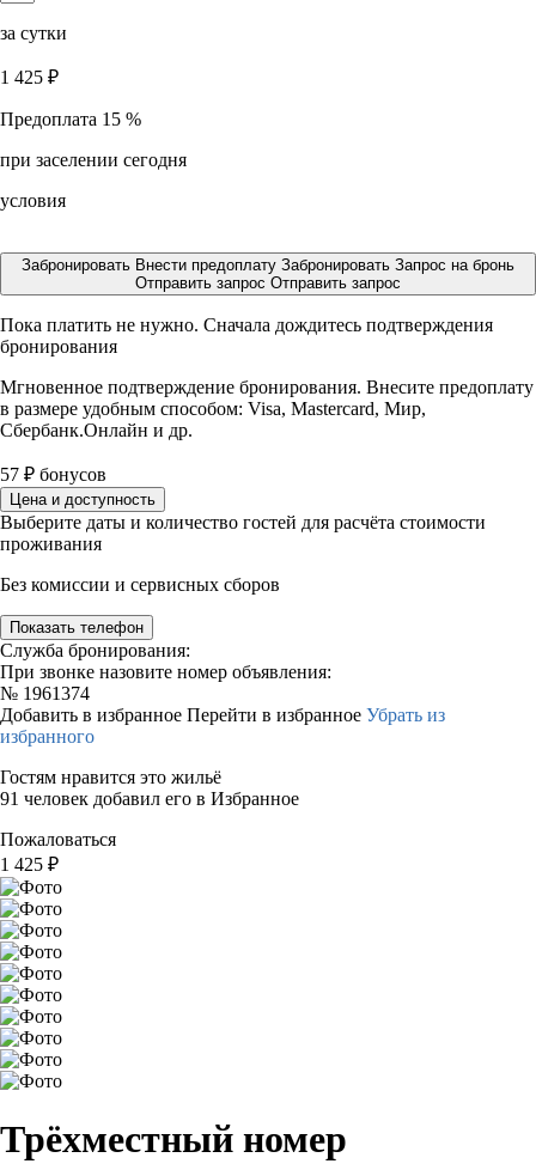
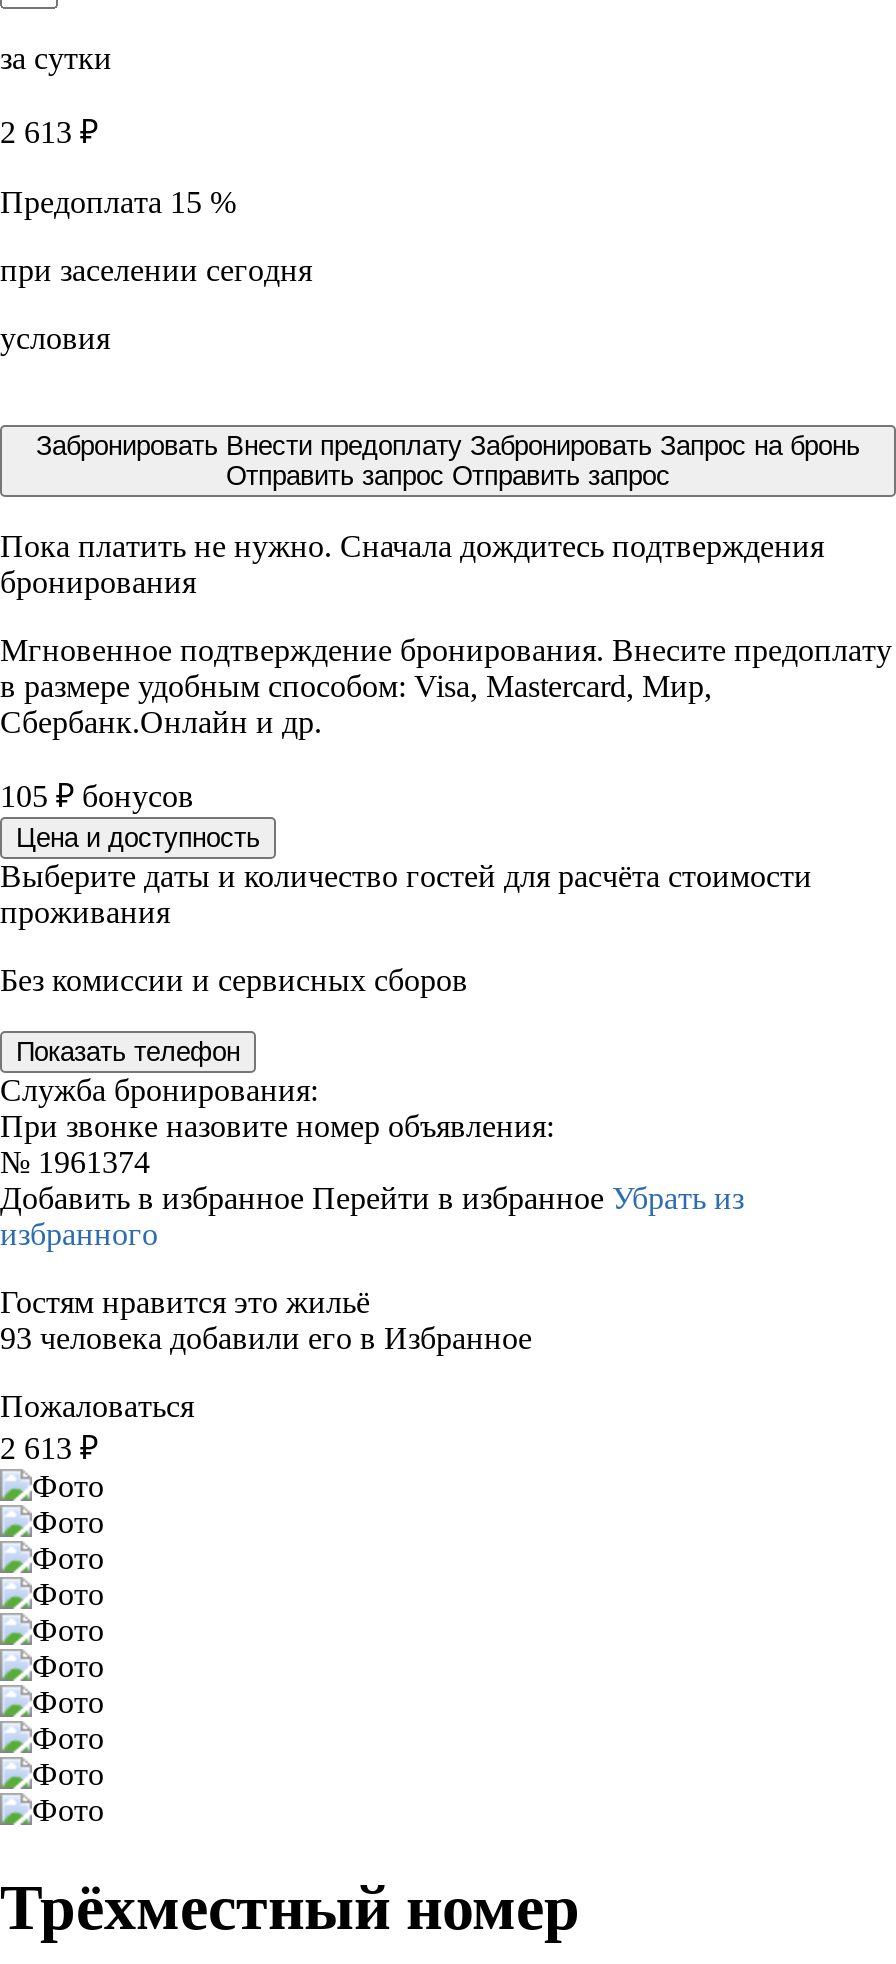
[0,67,59,87] 1 425 ₽ -> [0,115,98,149] 2 613 ₽
[0,464,106,485] 57 ₽ бонусов -> [0,779,194,813] 105 ₽ бонусов
[0,788,299,809] 91 человек добавил его в Избранное -> [0,1321,532,1355] 93 человека добавили его в Избранное
[0,854,59,875] 1 425 ₽ -> [0,1431,98,1465] 2 613 ₽

